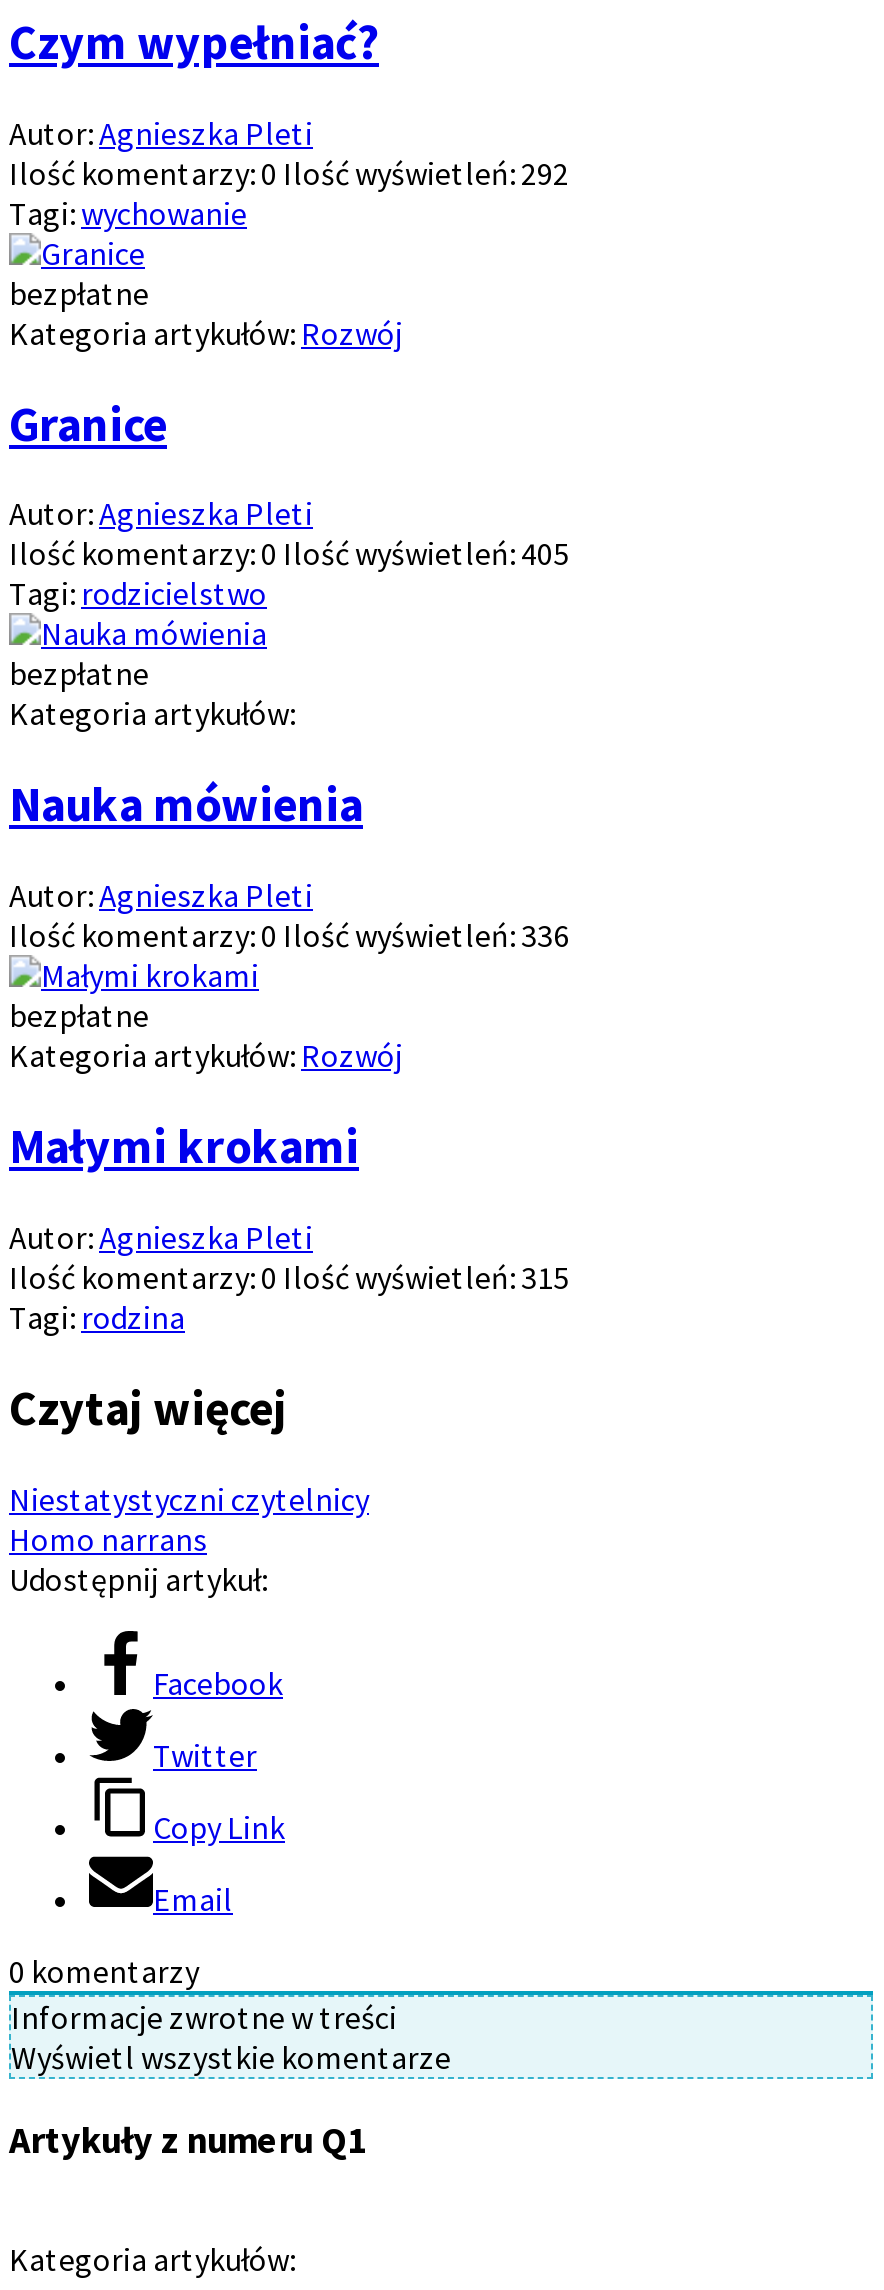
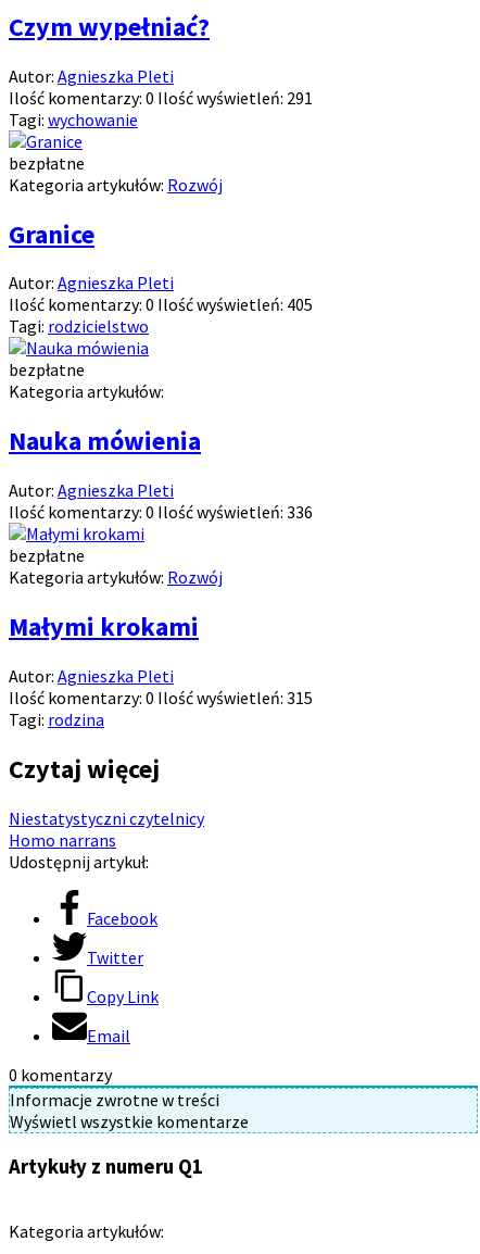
[9,152,569,192] Ilość komentarzy: 0 Ilość wyświetleń: 292 -> [9,87,313,108] Ilość komentarzy: 0 Ilość wyświetleń: 291

